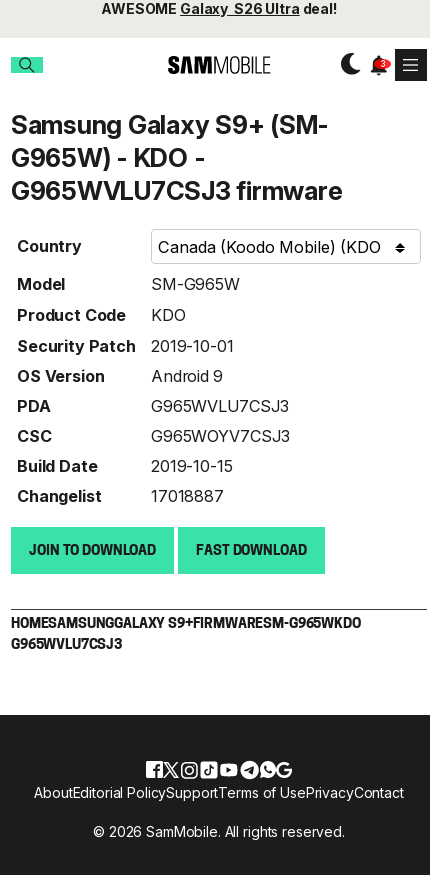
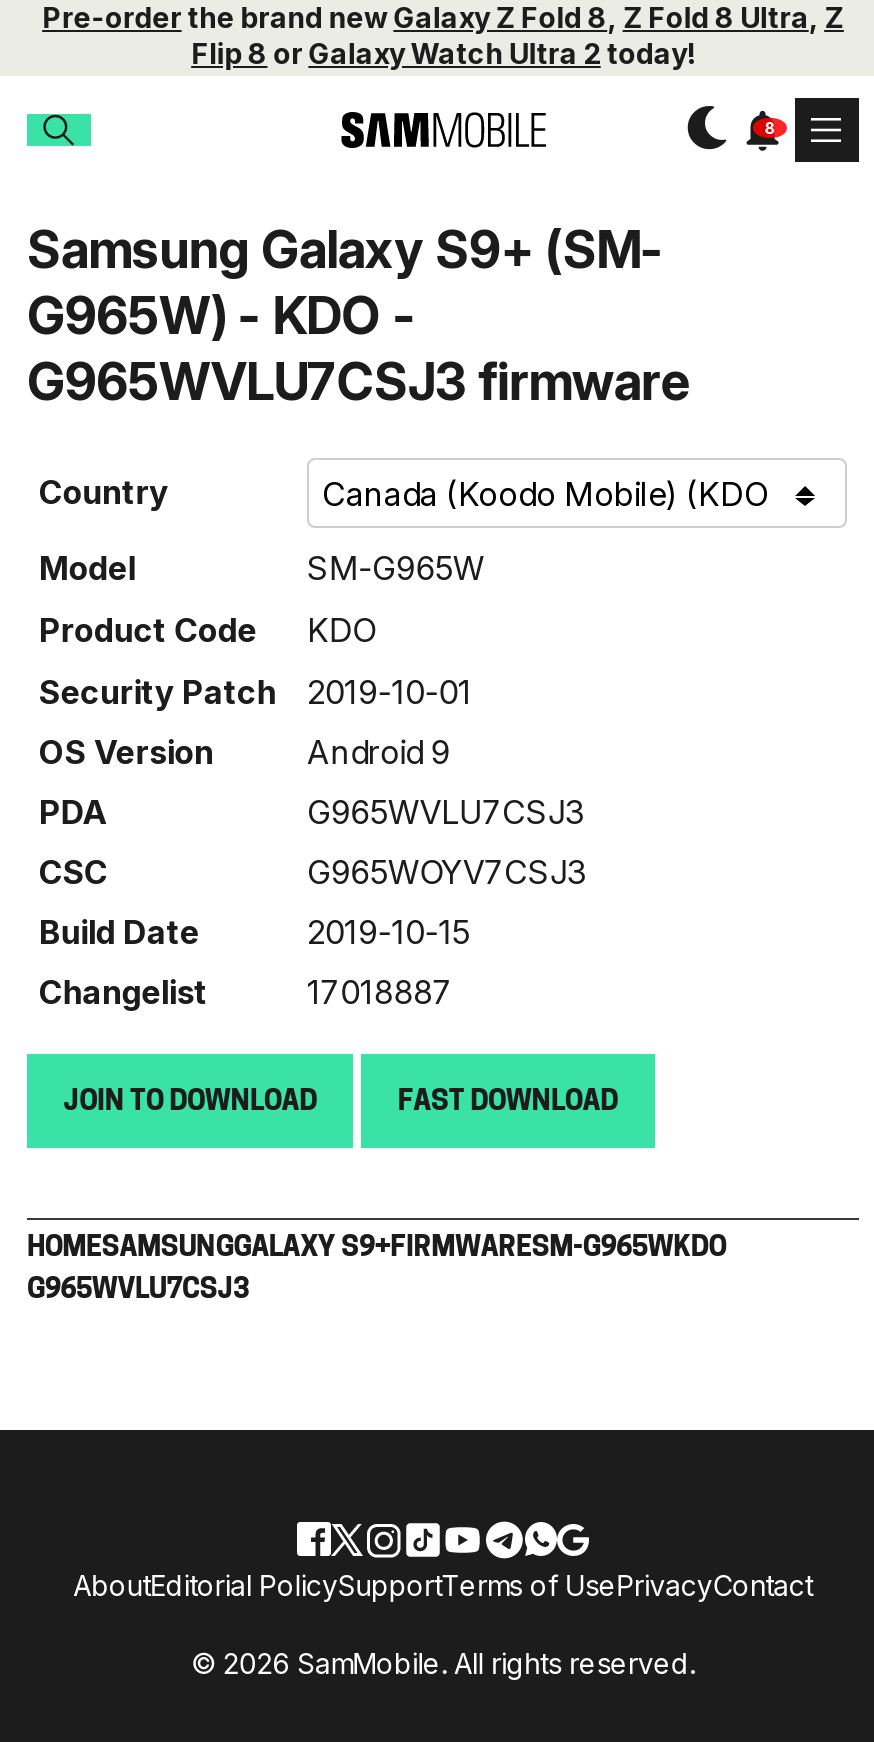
[101,0,337,17] AWESOME Galaxy S26 Ultra deal! -> [42,0,844,70] Pre-order the brand new Galaxy Z Fold 8, Z Fold 8 Ultra, Z | Flip 8 or Galaxy Watch Ultra 2 today!

